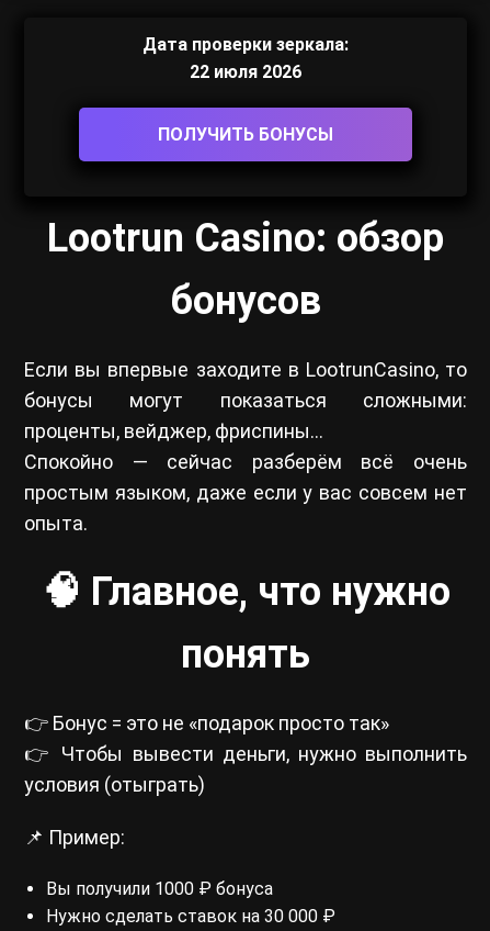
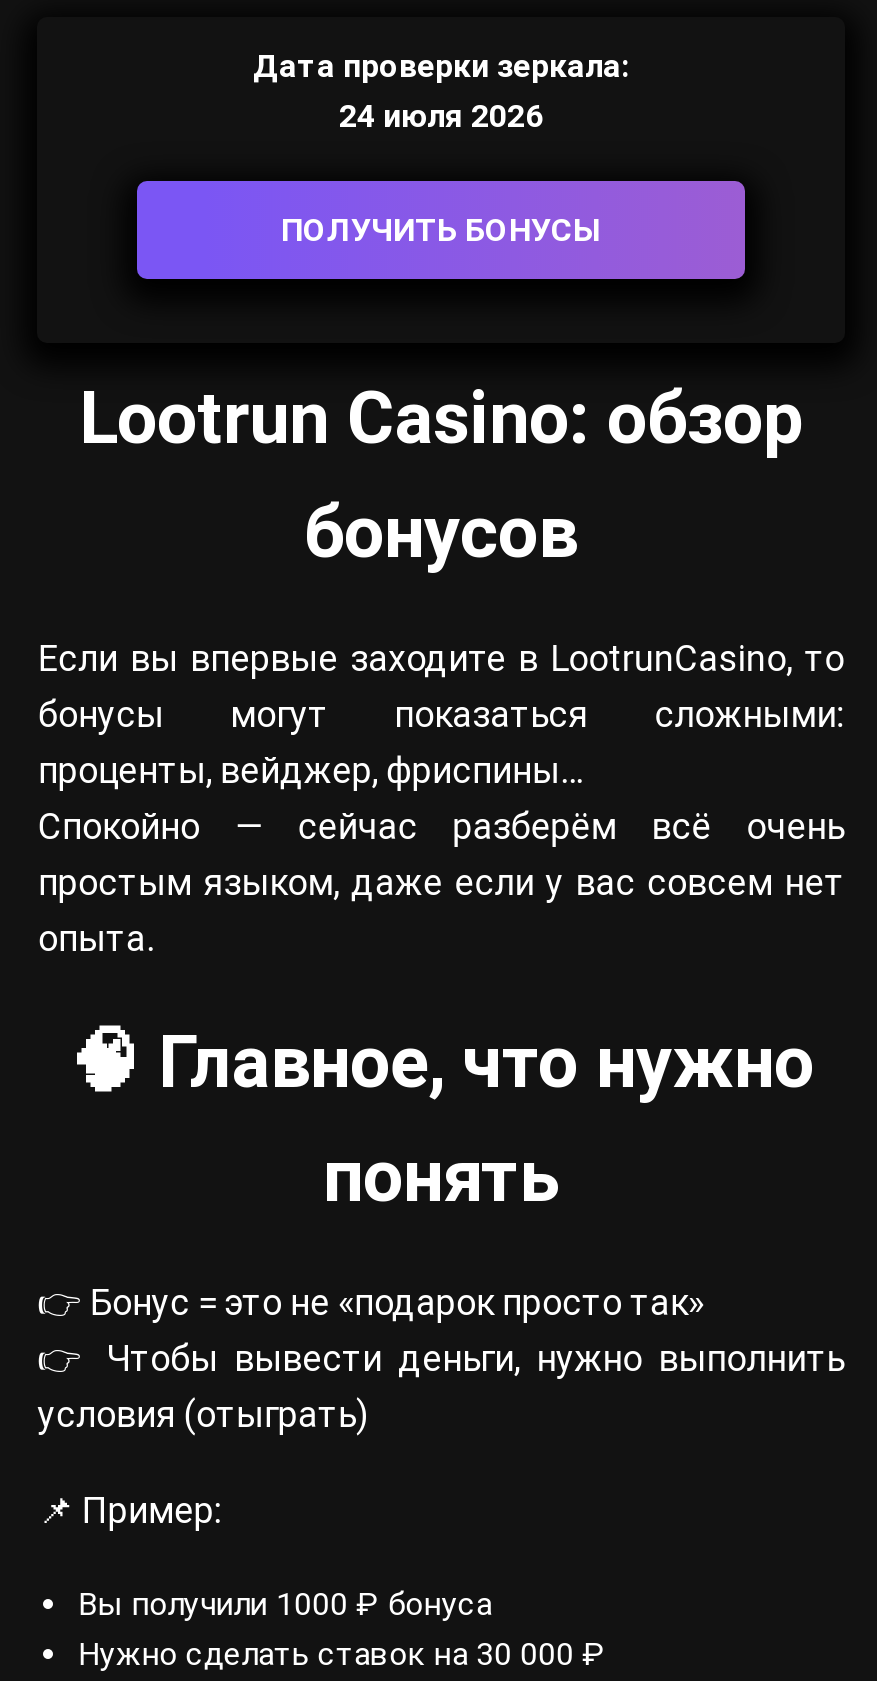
[190,61,301,82] 22 июля 2026 -> [339,97,543,135] 24 июля 2026

